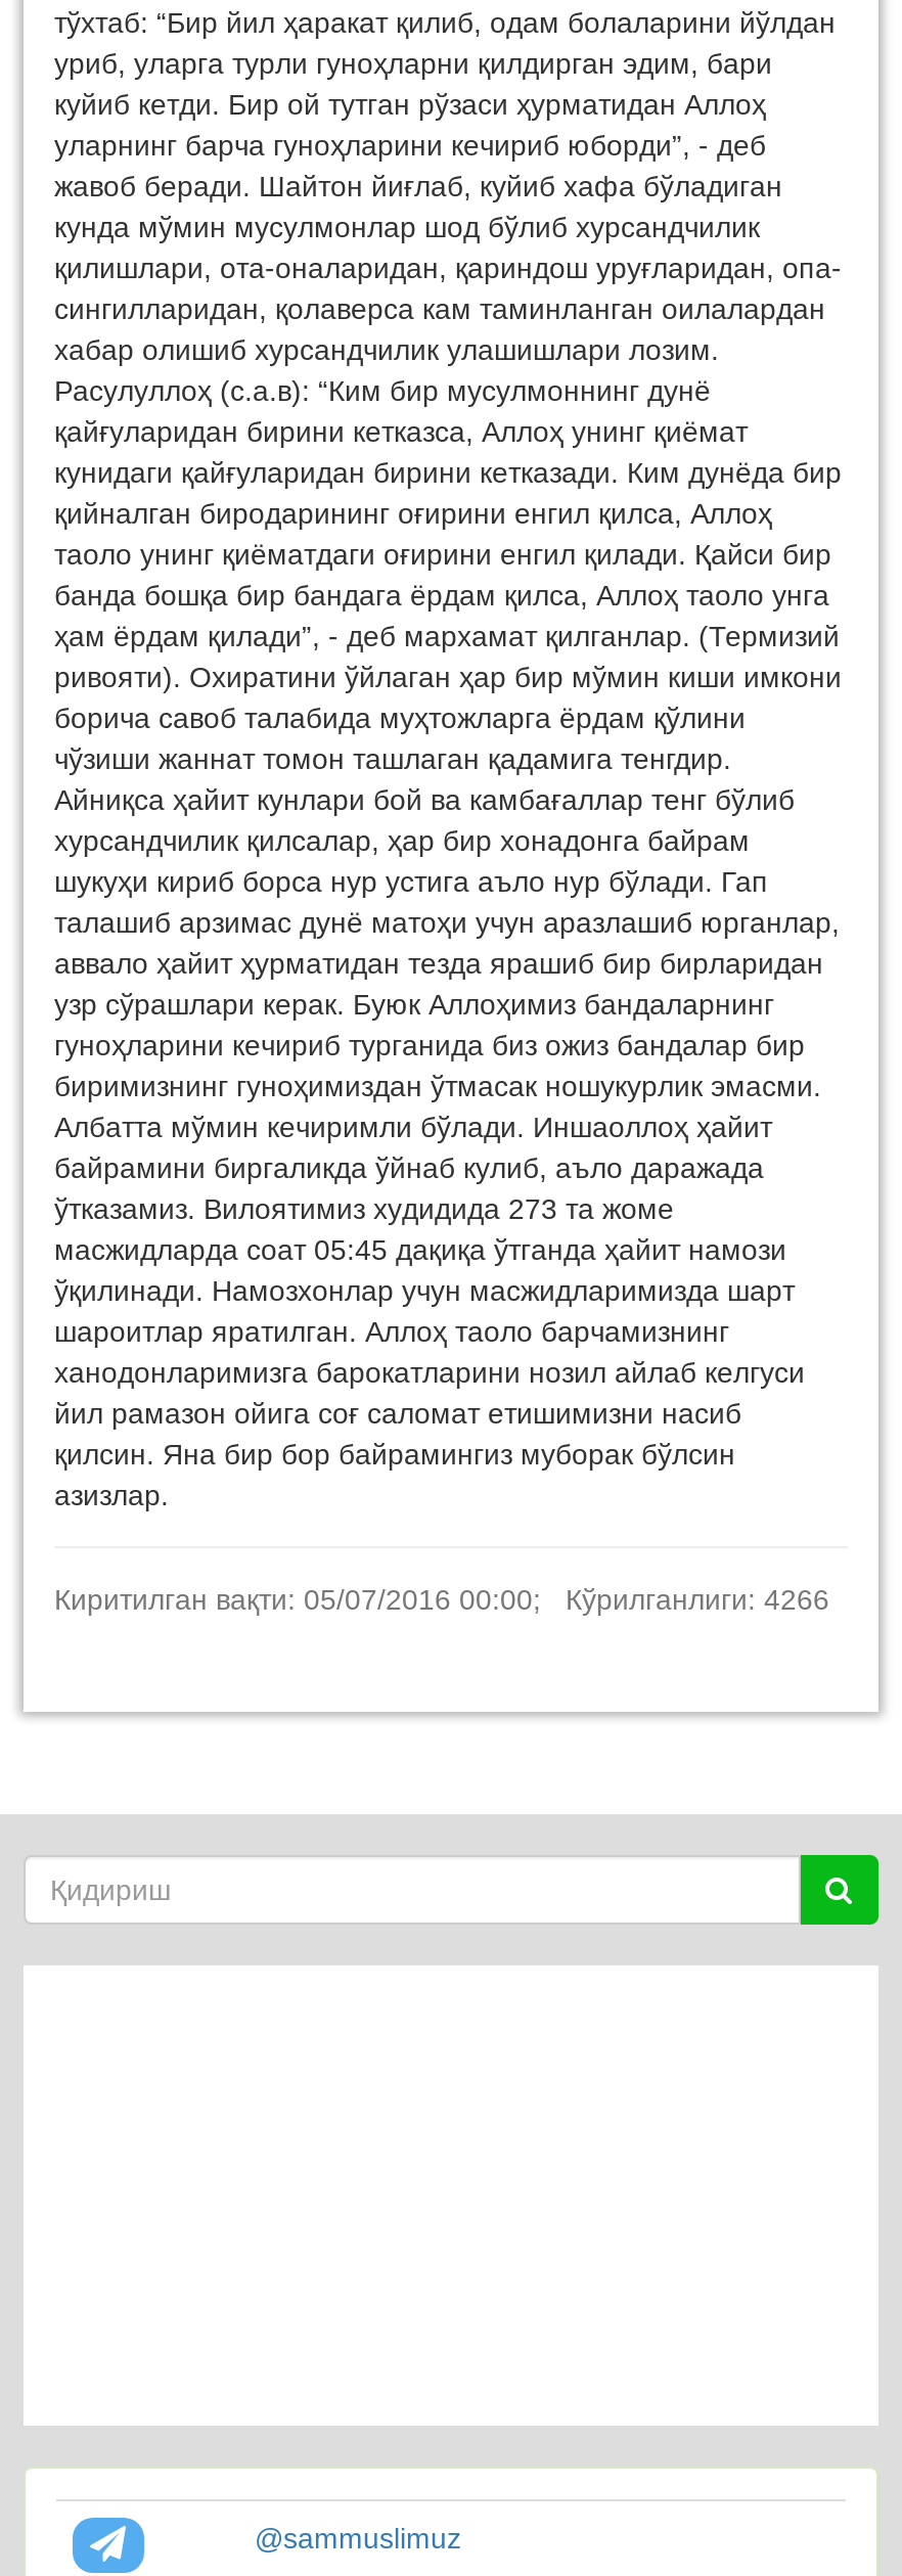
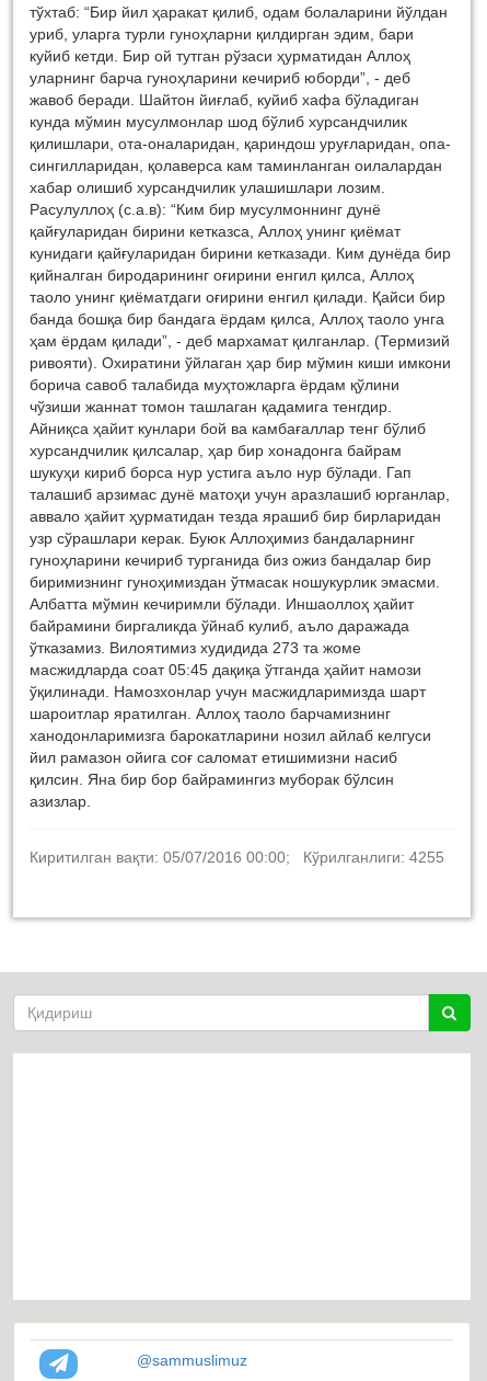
[54,1583,829,1616] Киритилган вақти: 05/07/2016 00:00; Кўрилганлиги: 4266 -> [30,848,444,866] Киритилган вақти: 05/07/2016 00:00; Кўрилганлиги: 4255

